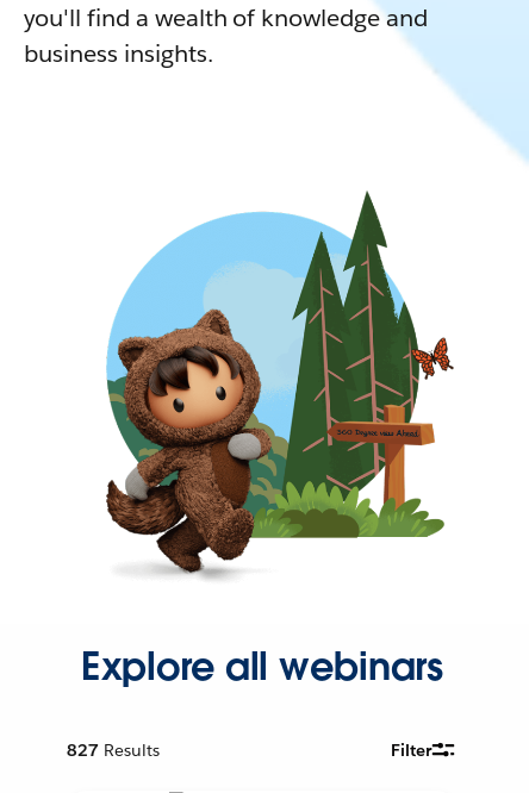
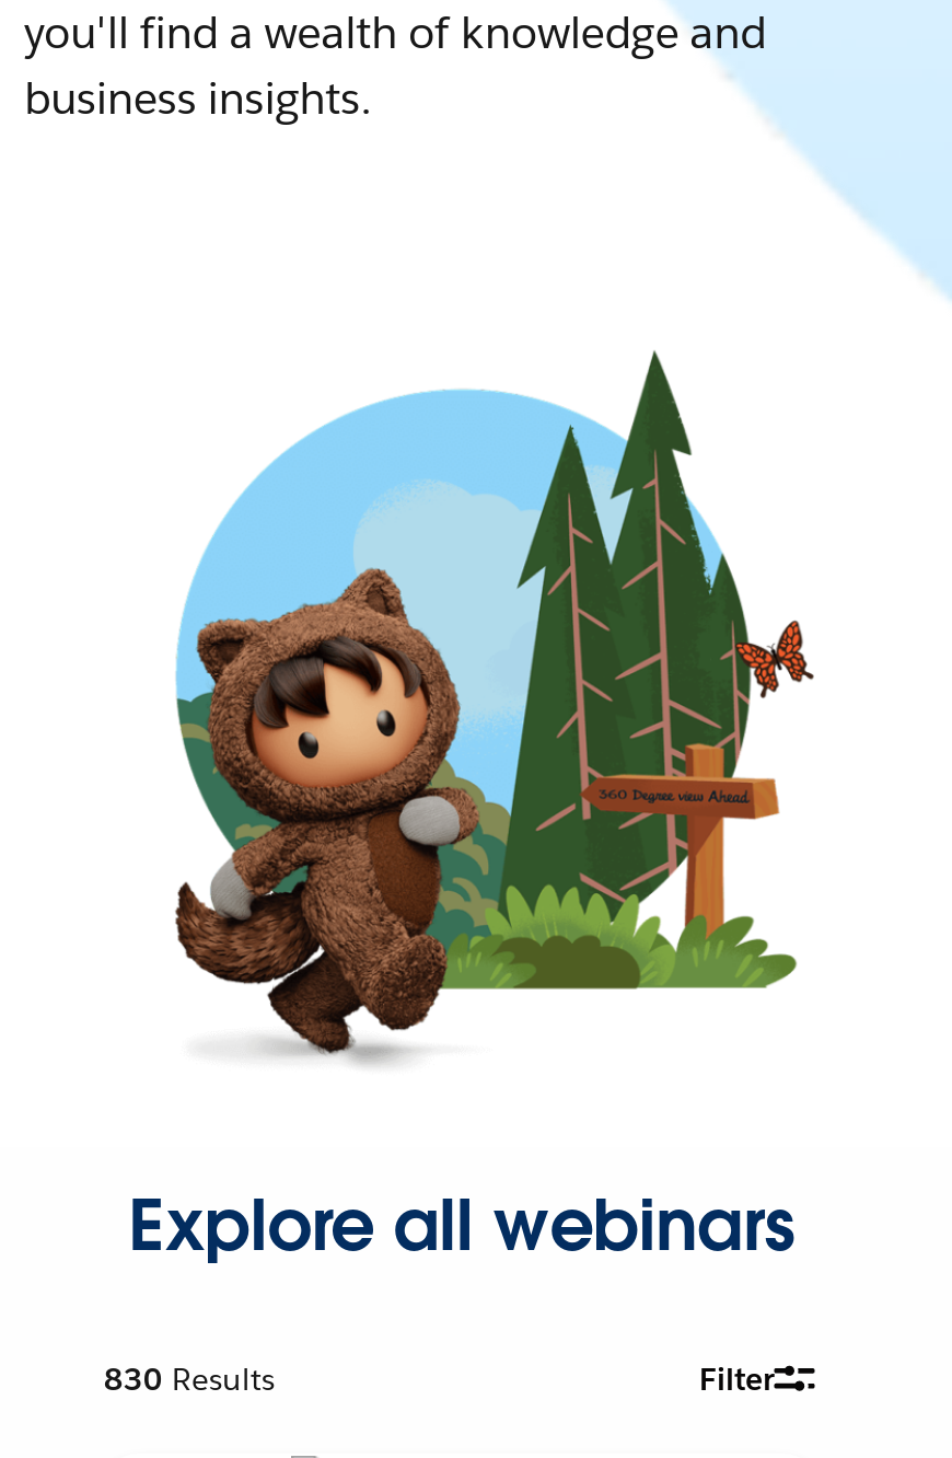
[67,739,160,761] 827 Results -> [104,1359,275,1399] 830 Results

